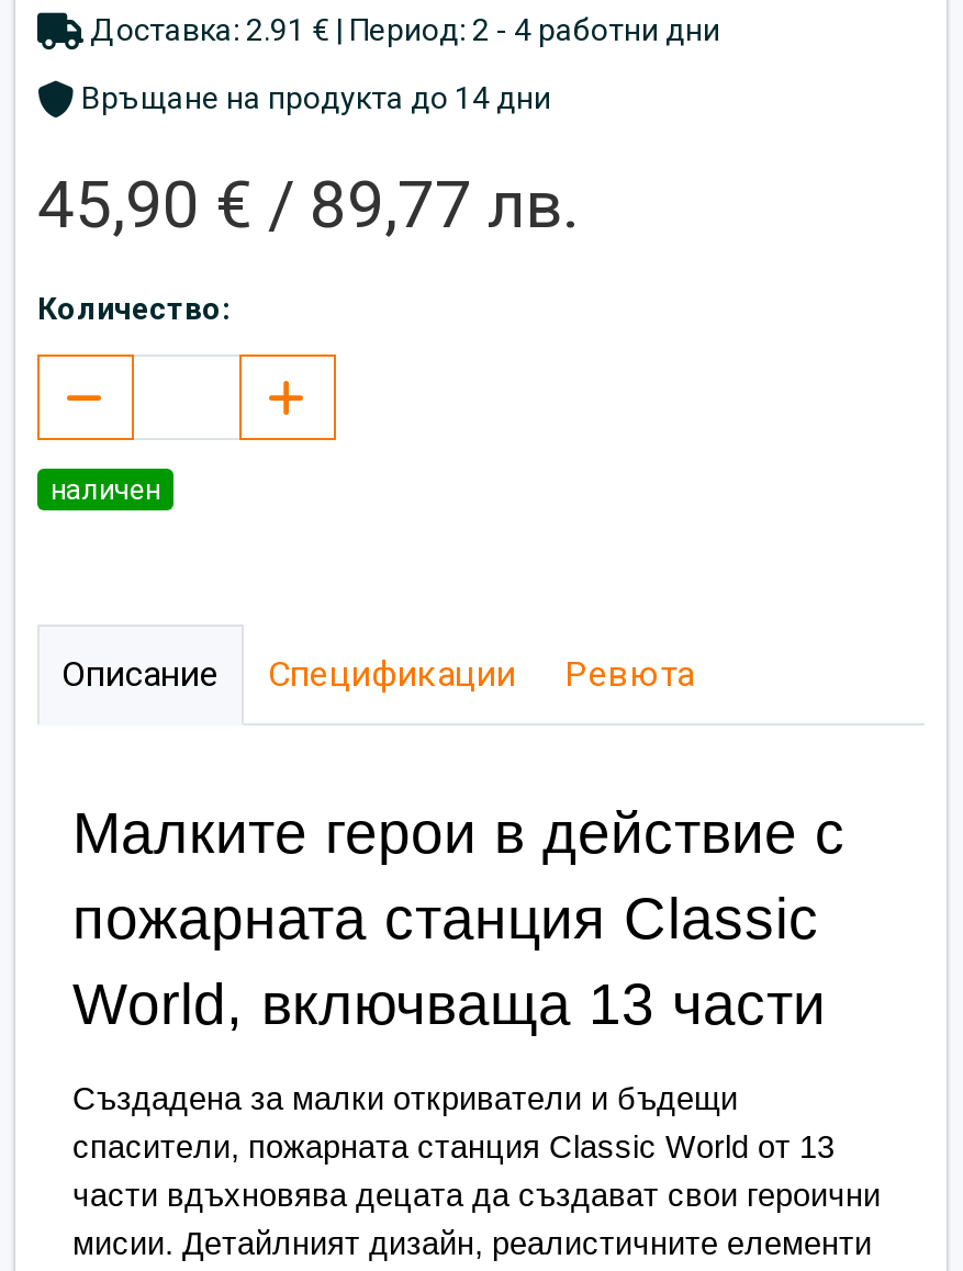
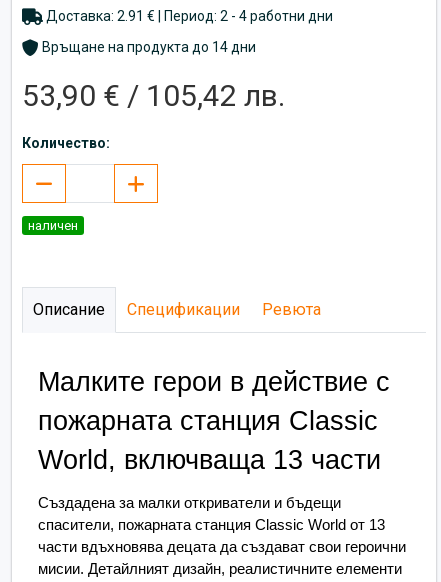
[37,165,578,242] 45,90 € / 89,77 лв. -> [22,78,285,113] 53,90 € / 105,42 лв.

